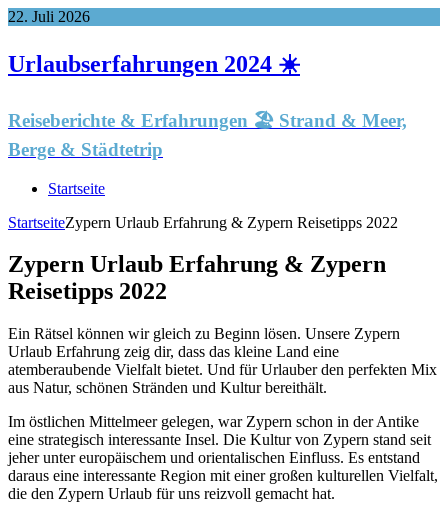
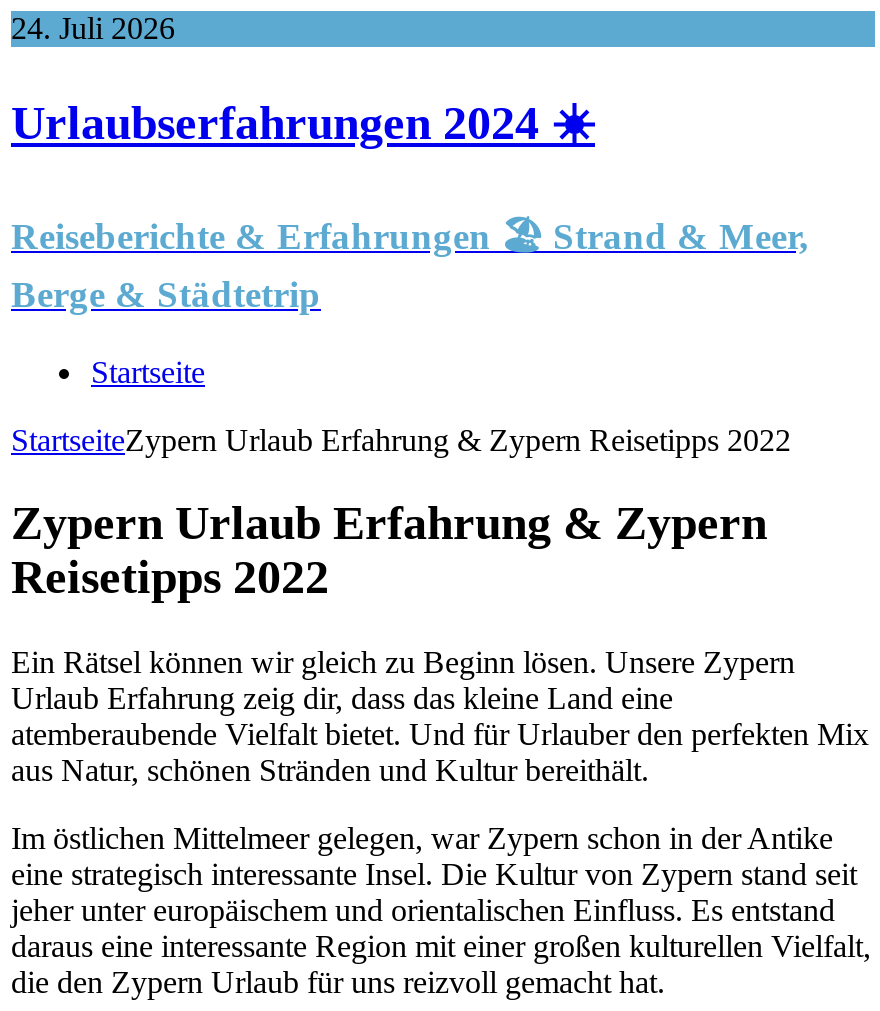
[8,8,90,25] 22. Juli 2026 -> [11,11,175,45] 24. Juli 2026

